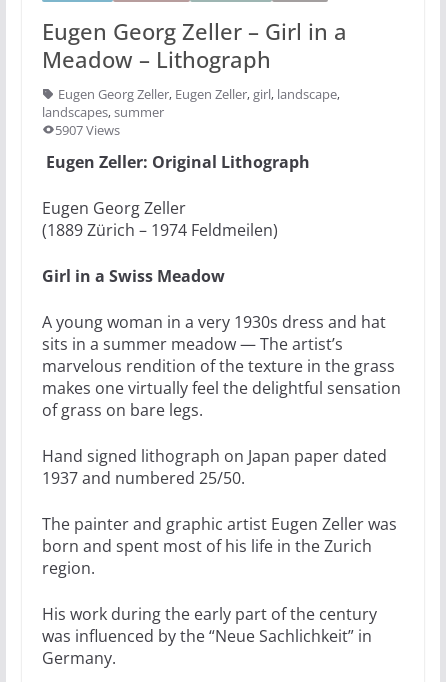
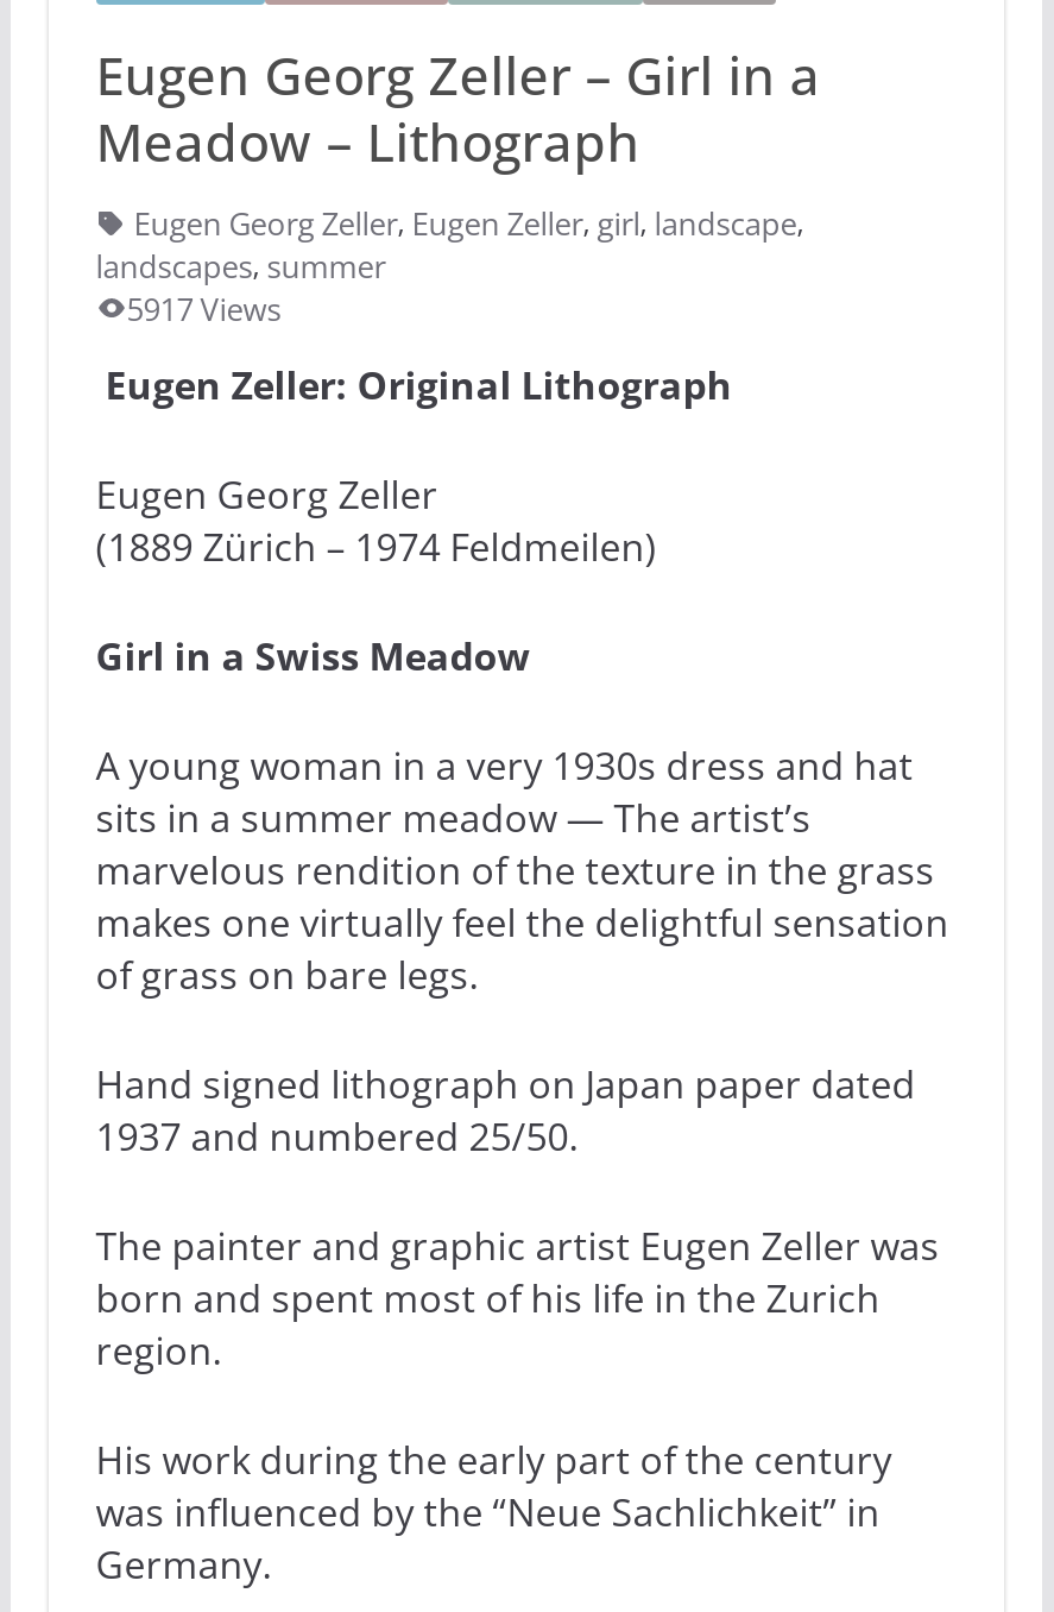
[55,121,120,139] 5907 Views -> [126,287,281,330] 5917 Views

